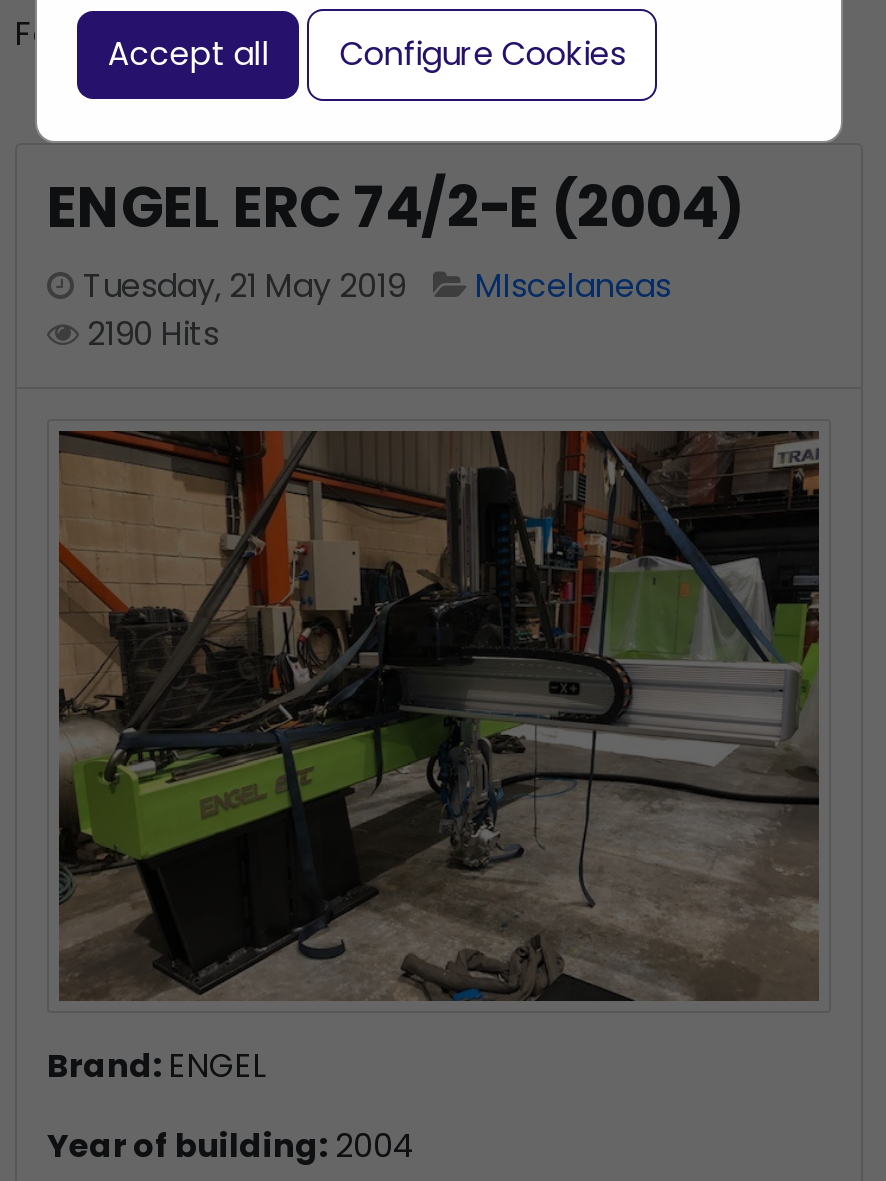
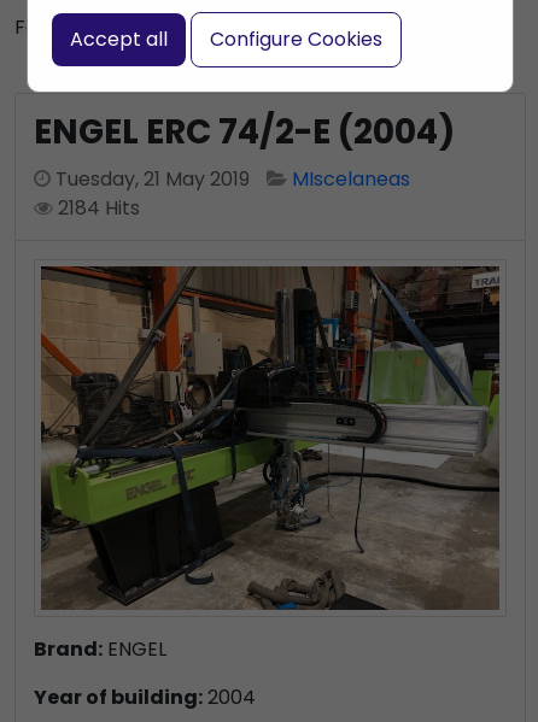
[79,311,219,357] 2190 Hits -> [53,194,140,222] 2184 Hits

